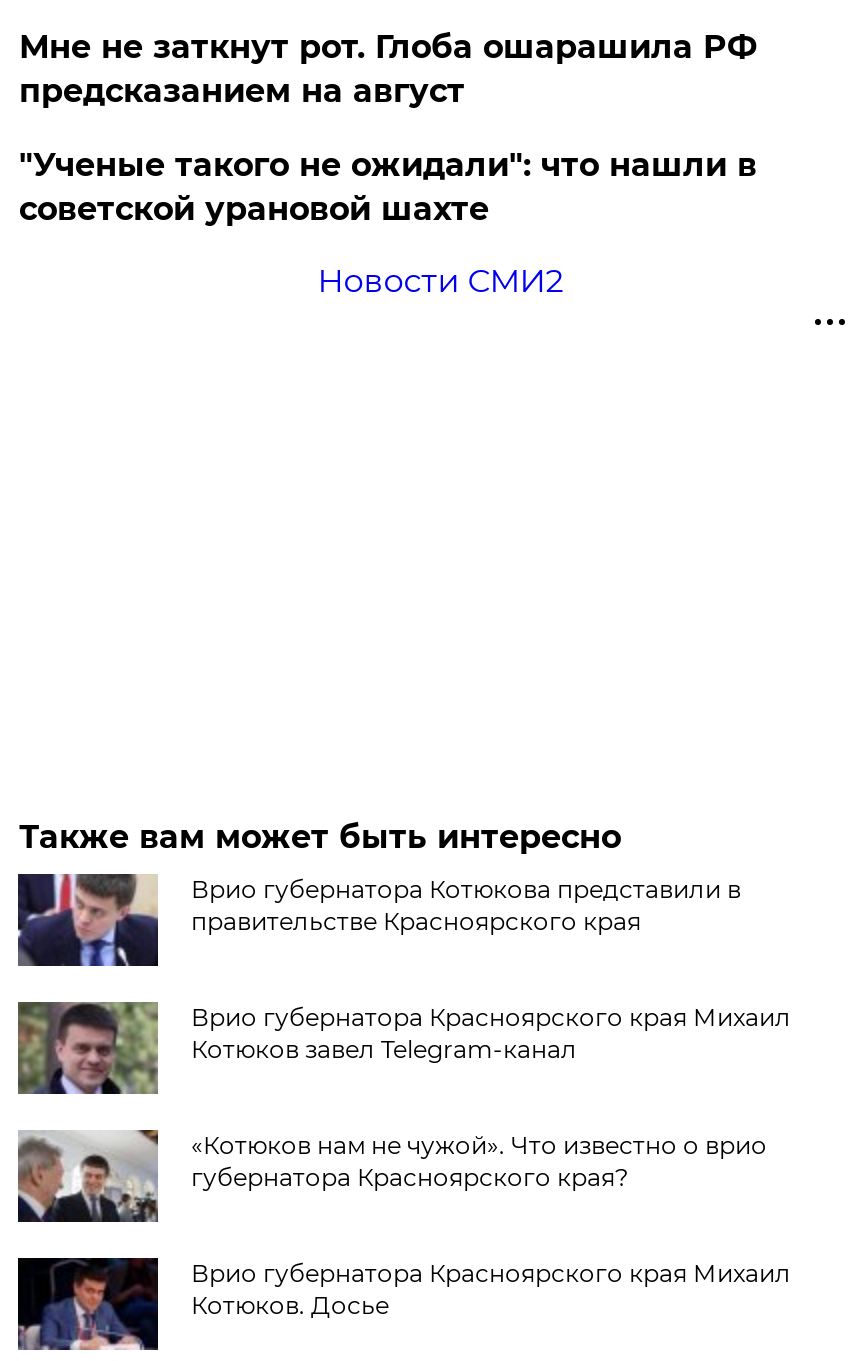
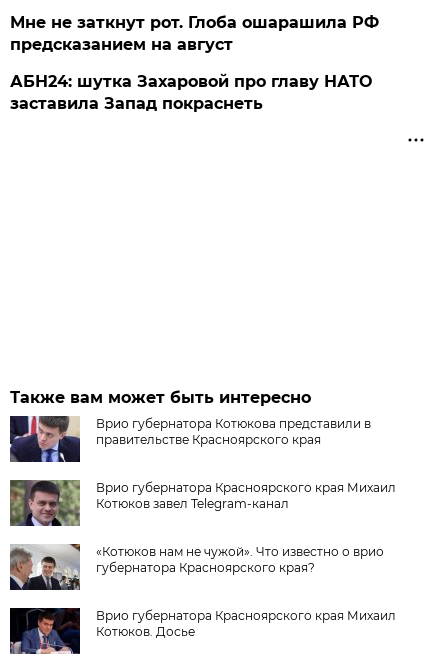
[19,146,757,300] "Ученые такого не ожидали": что нашли в | советской урановой шахте | Новости СМИ2 -> [10,72,372,113] АБН24: шутка Захаровой про главу НАТО | заставила Запад покраснеть

